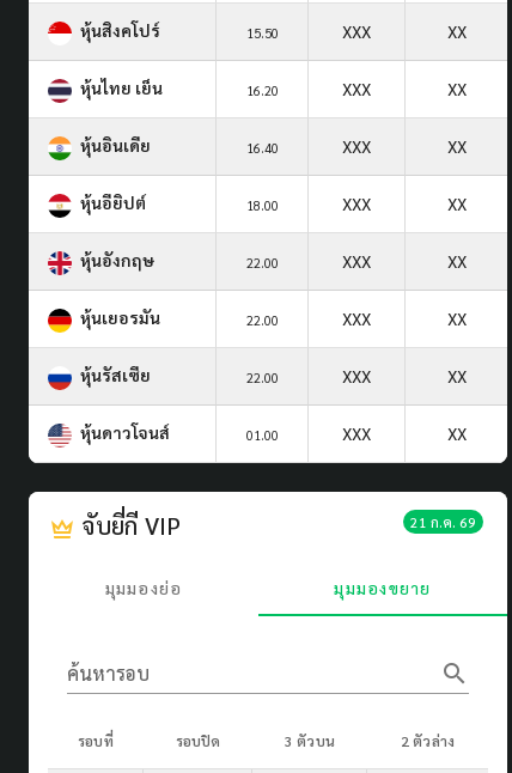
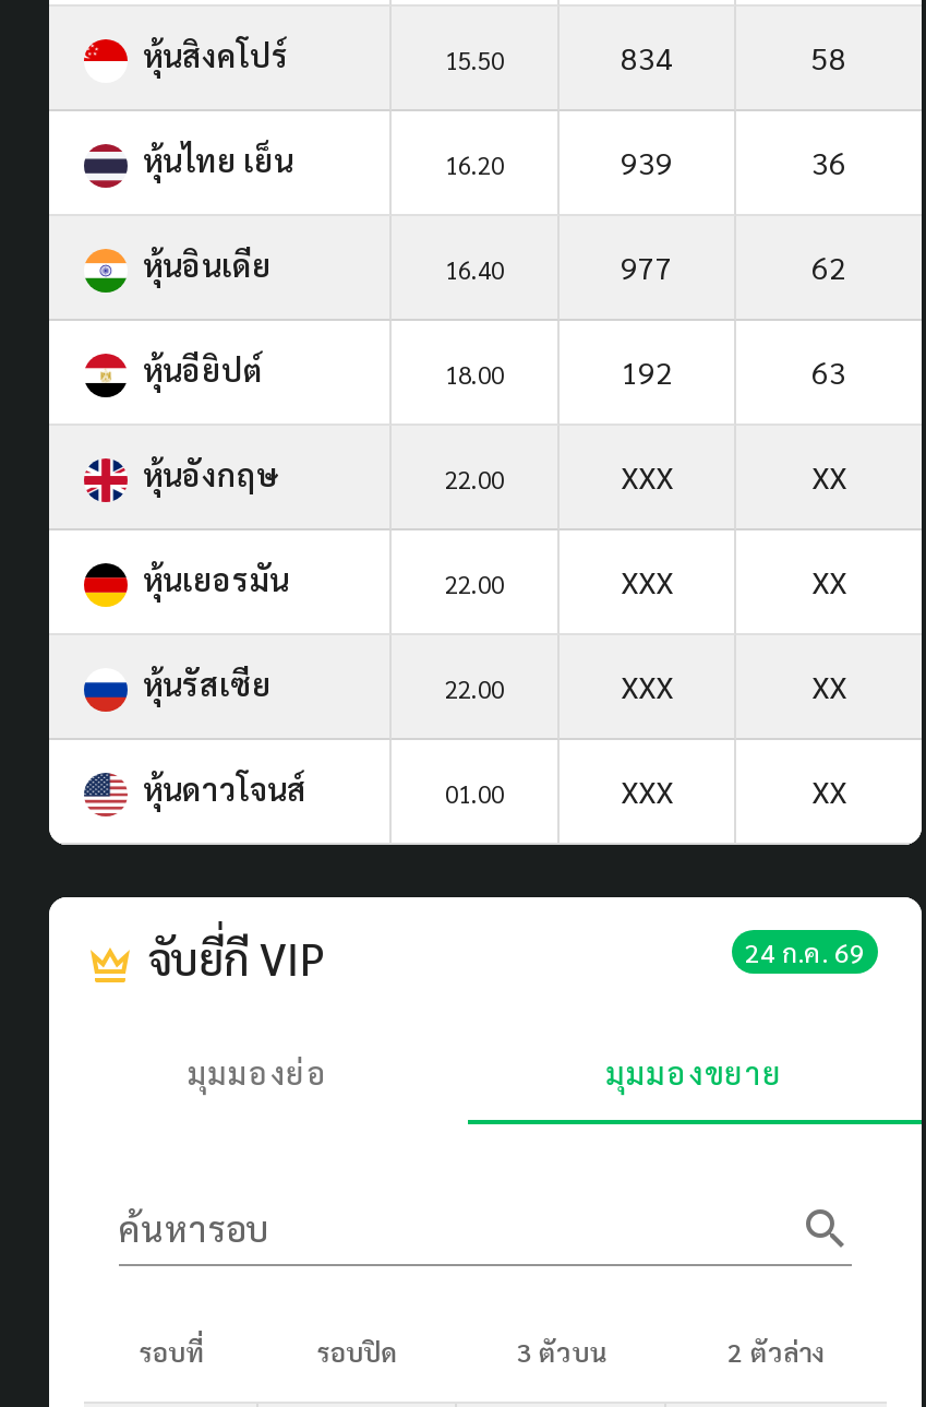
[342,20,466,42] XXX | XX -> [621,37,846,76] 834 | 58
[342,78,466,99] XXX | XX -> [621,141,846,181] 939 | 36
[342,135,466,157] XXX | XX -> [621,246,846,286] 977 | 62
[342,192,466,214] XXX | XX -> [621,351,846,390] 192 | 63
[410,512,476,531] 21 ก.ค. 69 -> [745,934,865,969] 24 ก.ค. 69

